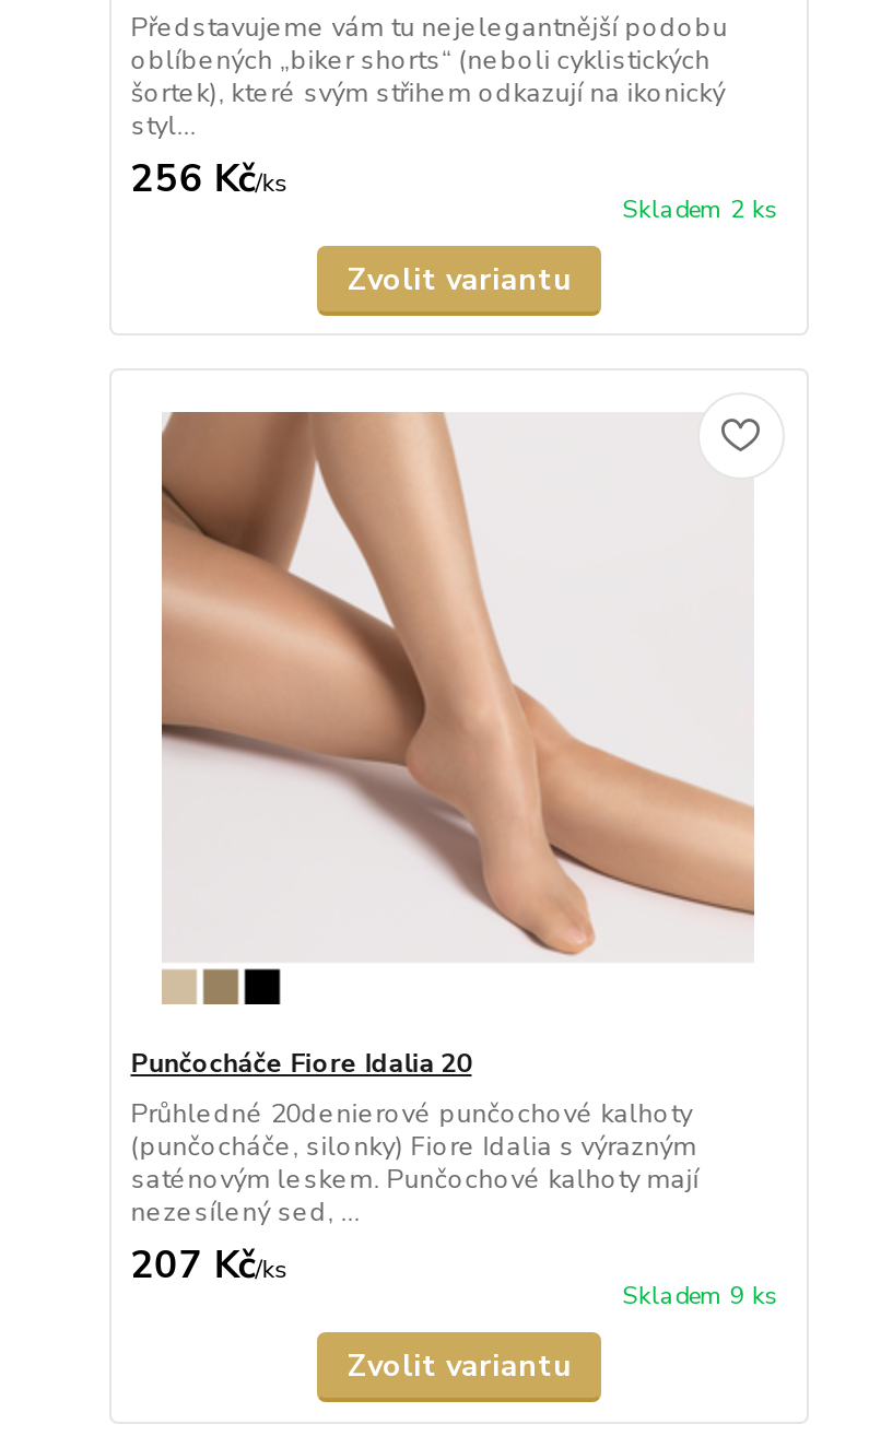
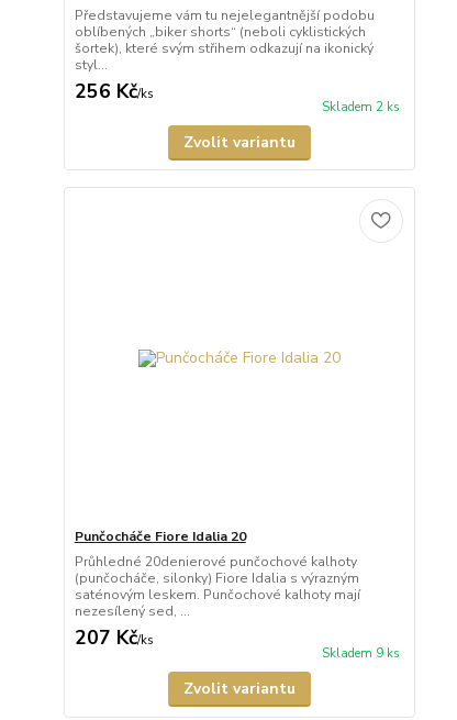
[160,410,756,1007] [image] -> none

